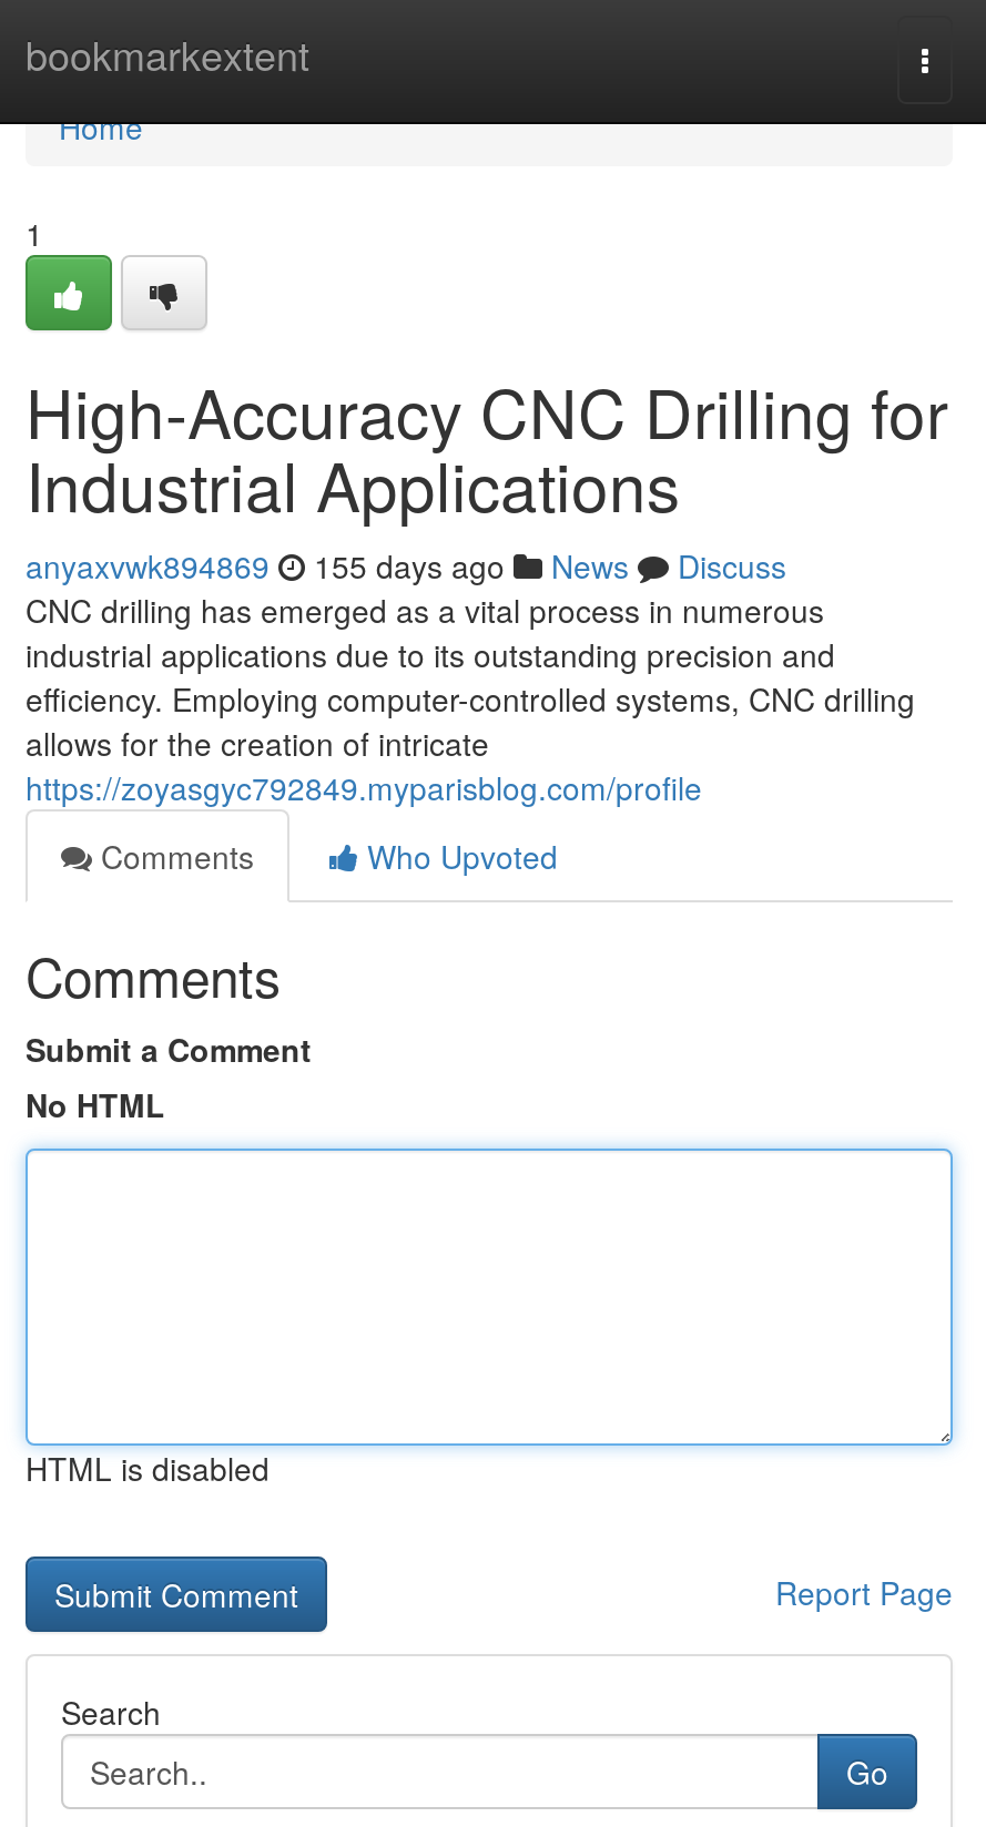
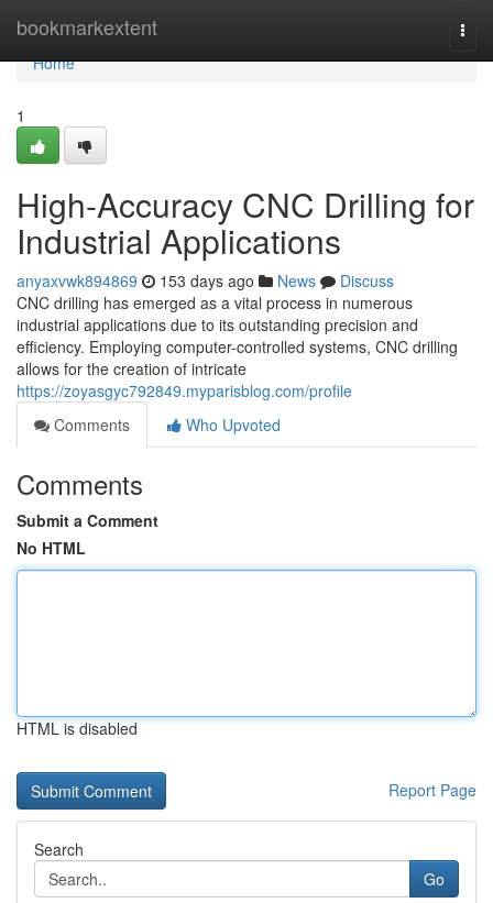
[26,543,786,588] anyaxvwk894869 155 days ago News Discuss -> [17,269,394,291] anyaxvwk894869 153 days ago News Discuss

